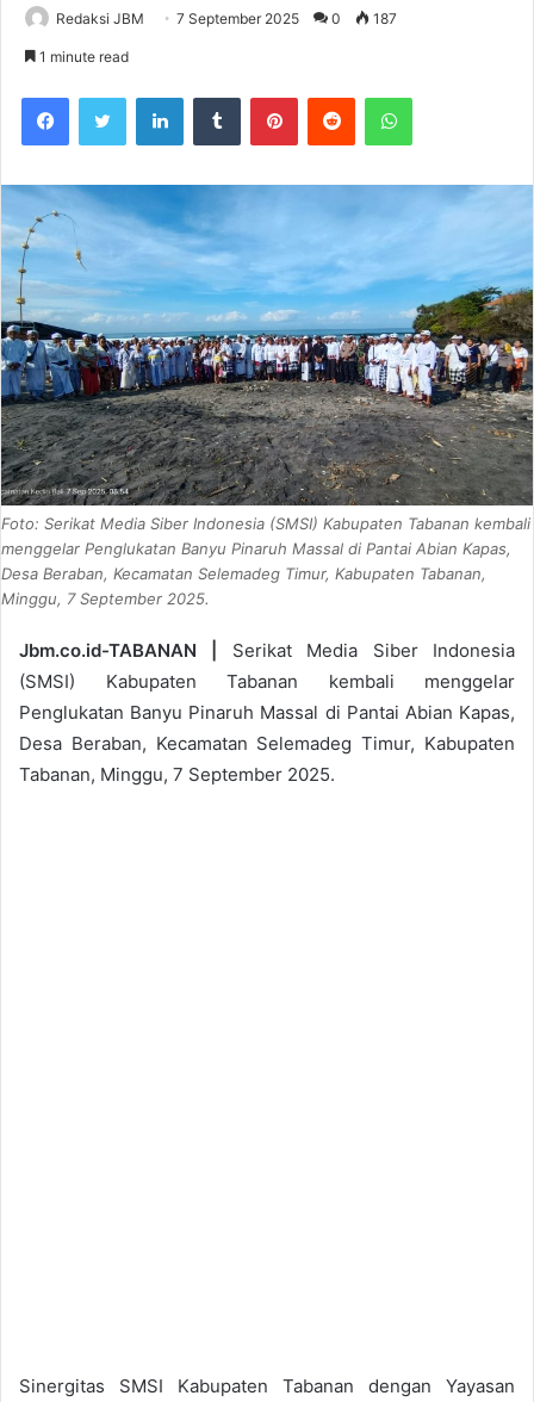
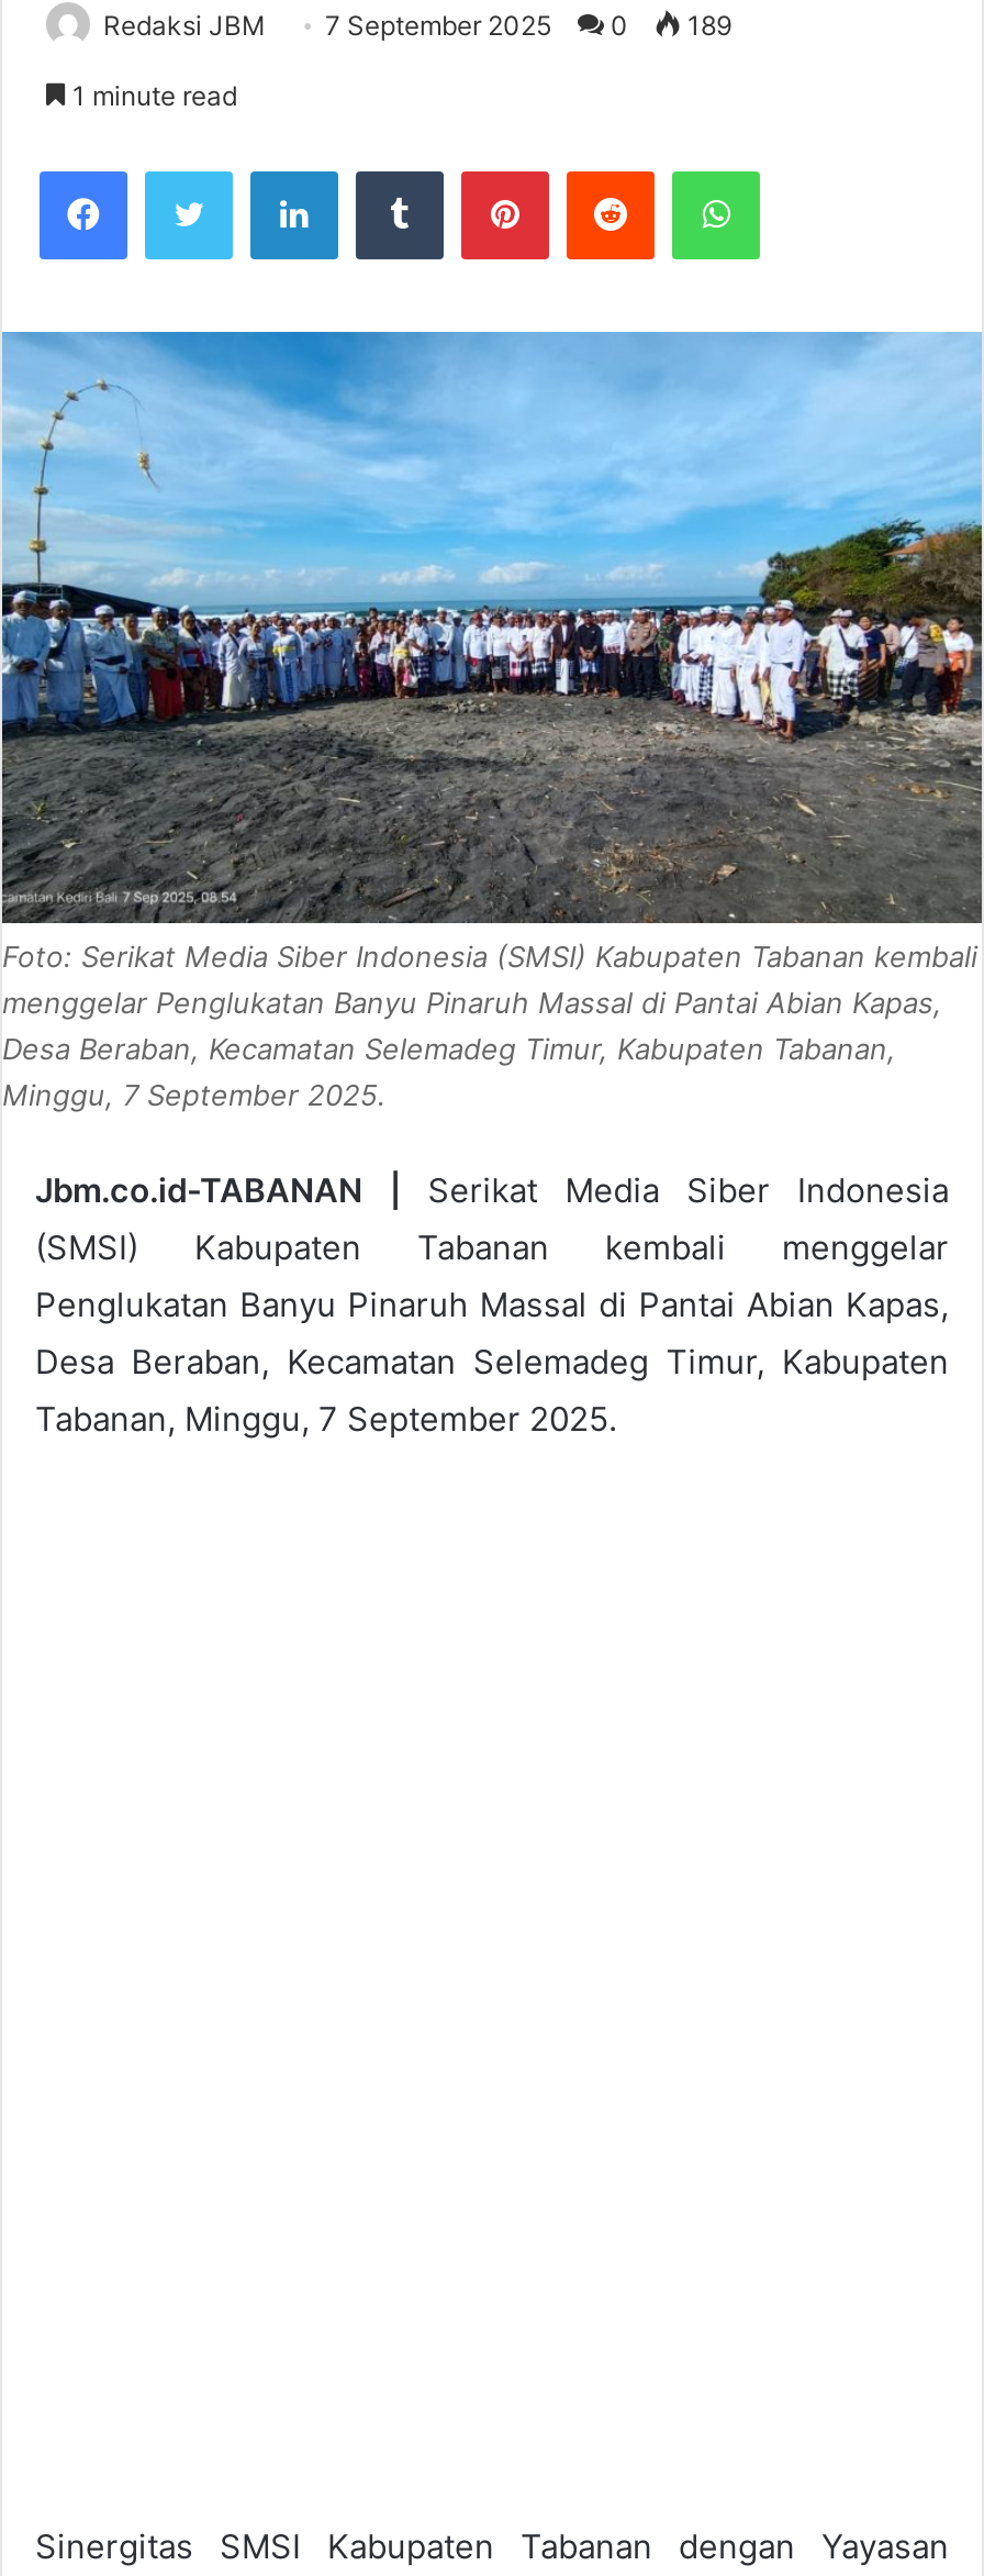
[56,10,397,28] Redaksi JBM 7 September 2025 0 187 -> [103,9,731,42] Redaksi JBM 7 September 2025 0 189

